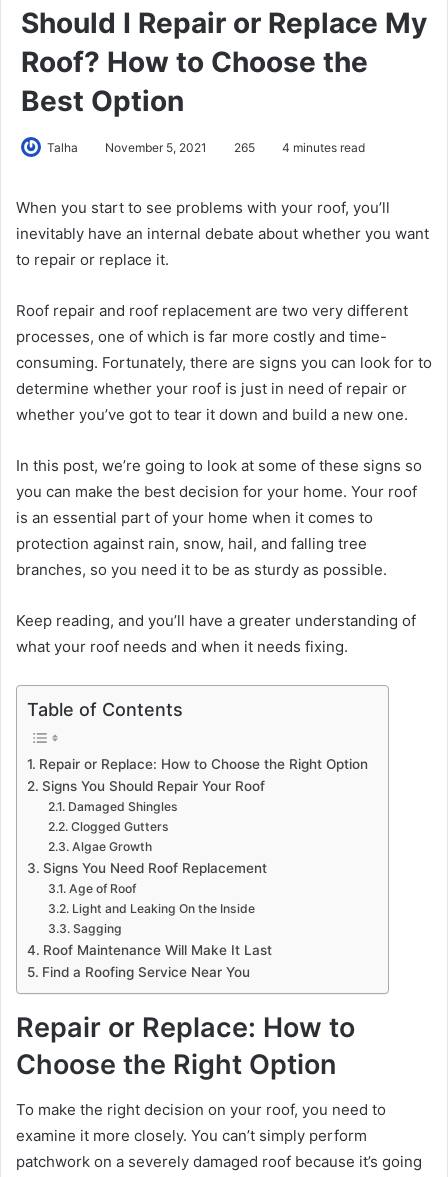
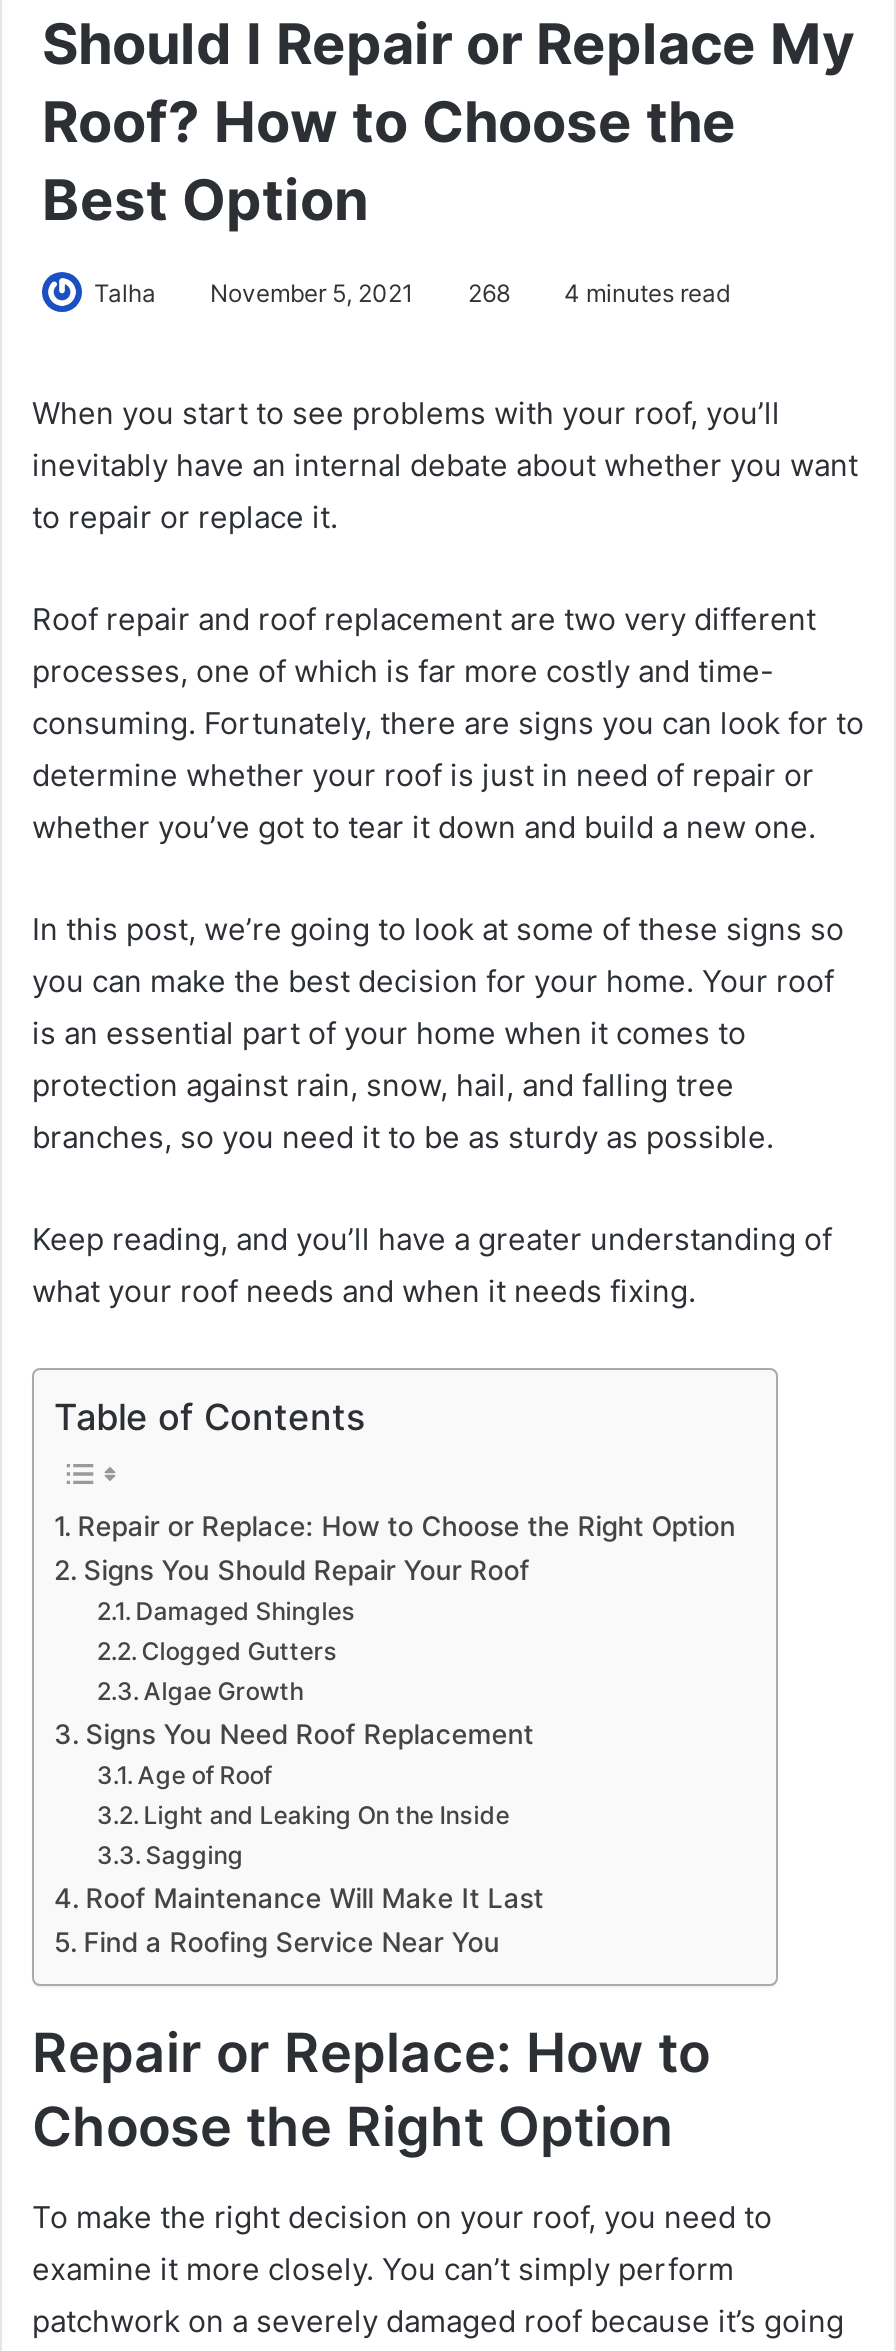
[47,140,365,155] Talha November 5, 2021 265 4 minutes read -> [94,279,730,309] Talha November 5, 2021 268 4 minutes read

